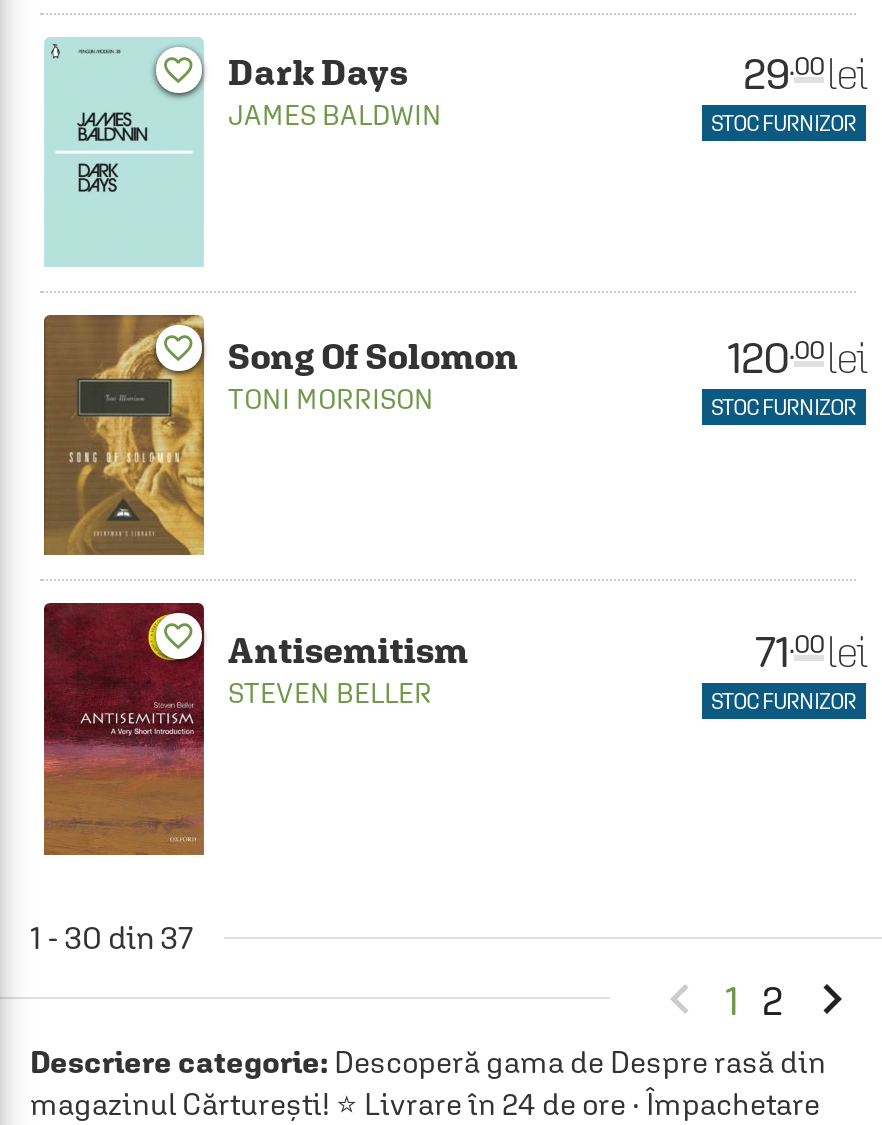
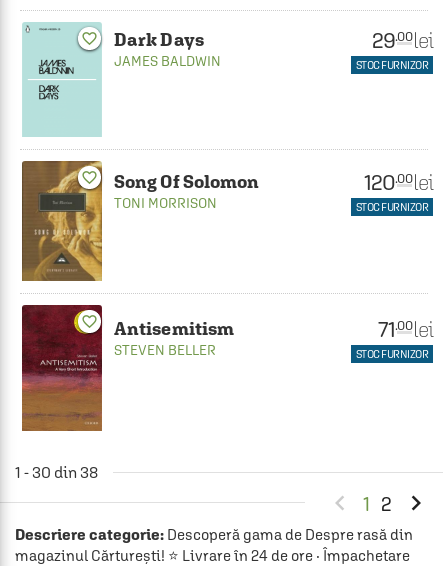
[30,918,194,954] 1 - 30 din 37 -> [15,462,98,480] 1 - 30 din 38

